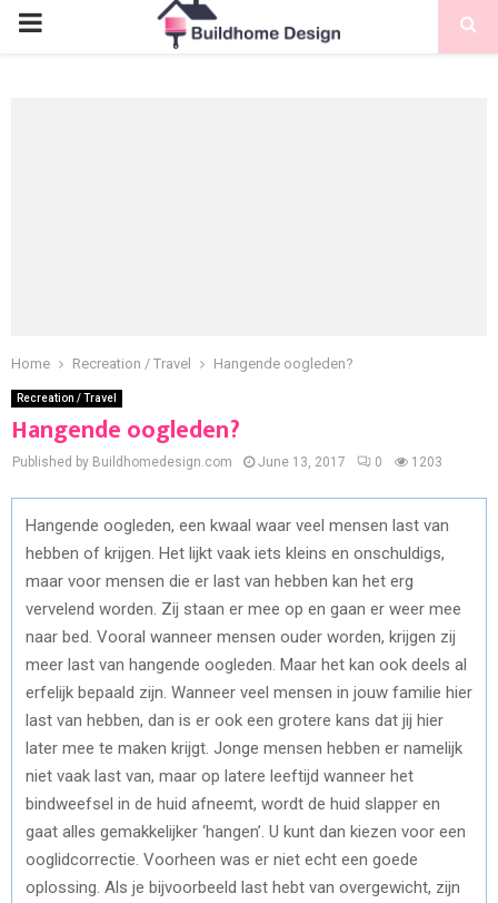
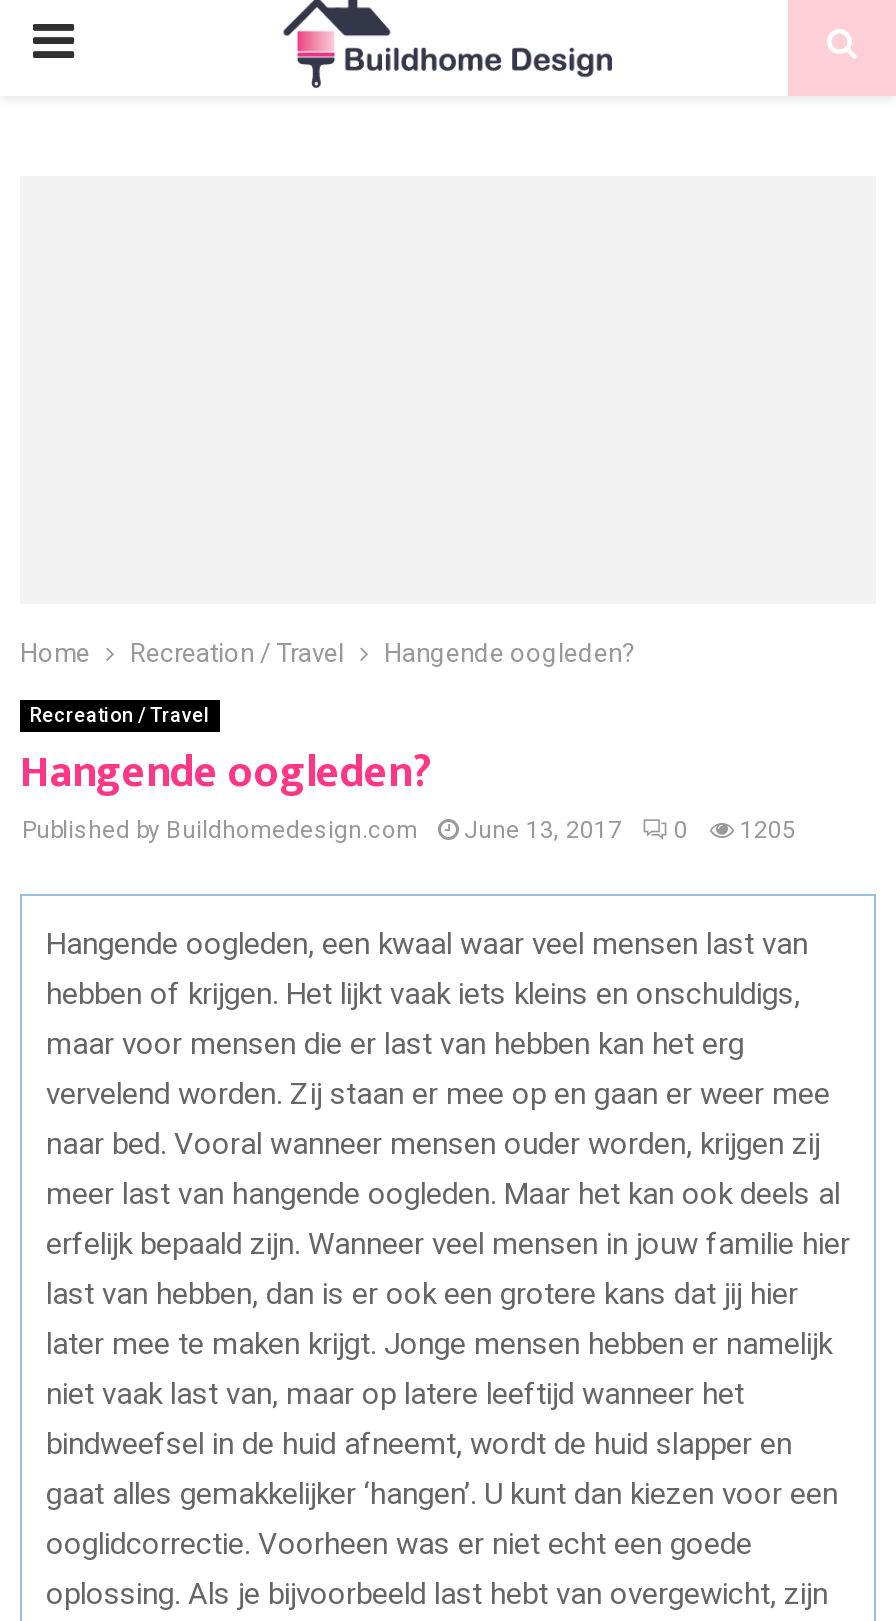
[12,454,442,470] Published by Buildhomedesign.com June 13, 2017 0 1203 -> [22,816,796,844] Published by Buildhomedesign.com June 13, 2017 0 1205

